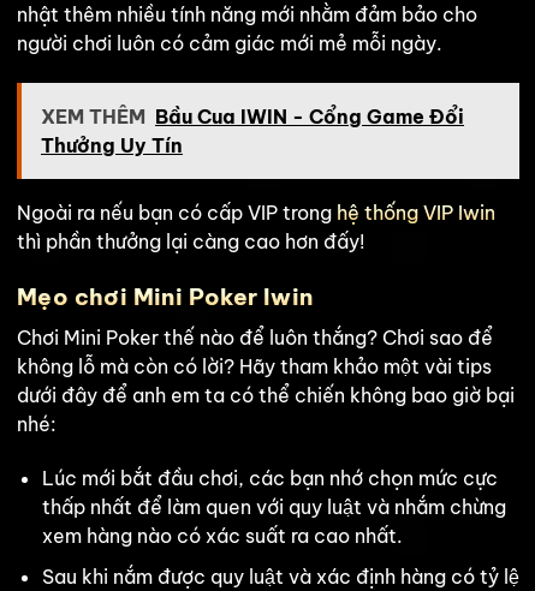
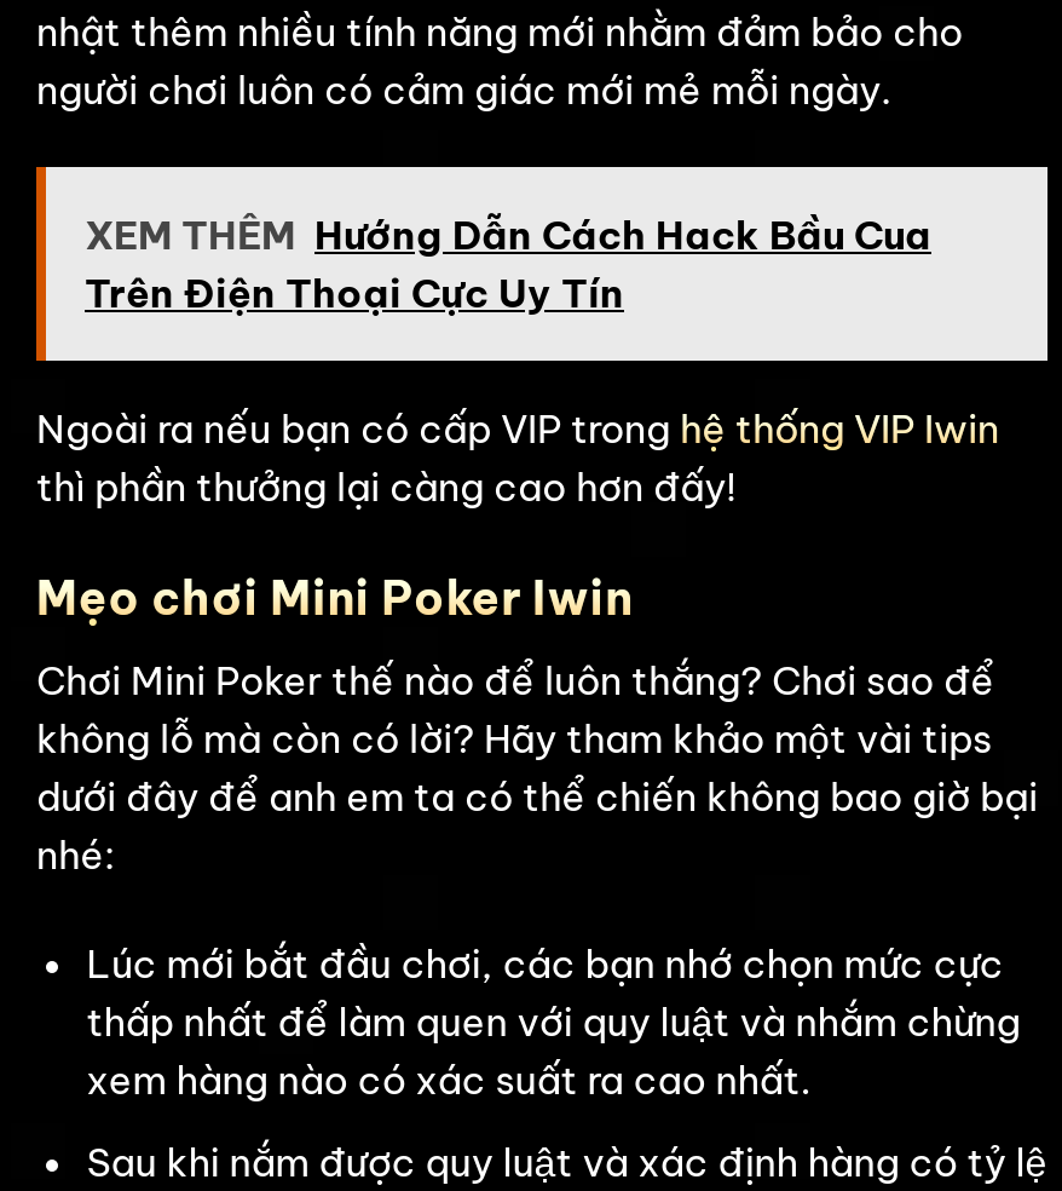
[41,105,464,158] XEM THÊM Bầu Cua IWIN - Cổng Game Đổi | Thưởng Uy Tín -> [85,211,931,318] XEM THÊM Hướng Dẫn Cách Hack Bầu Cua | Trên Điện Thoại Cực Uy Tín

